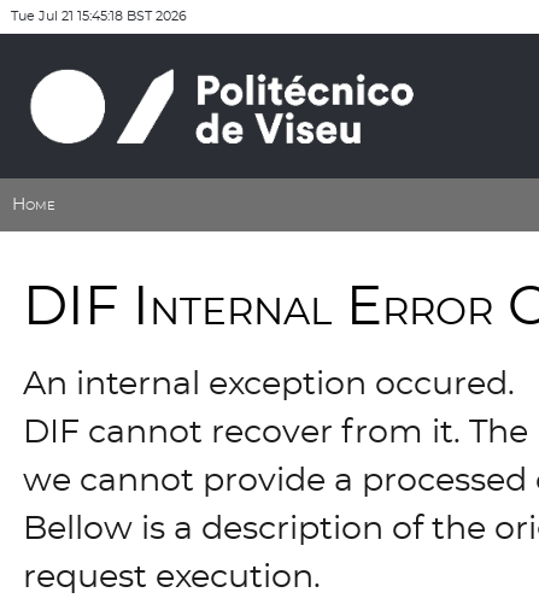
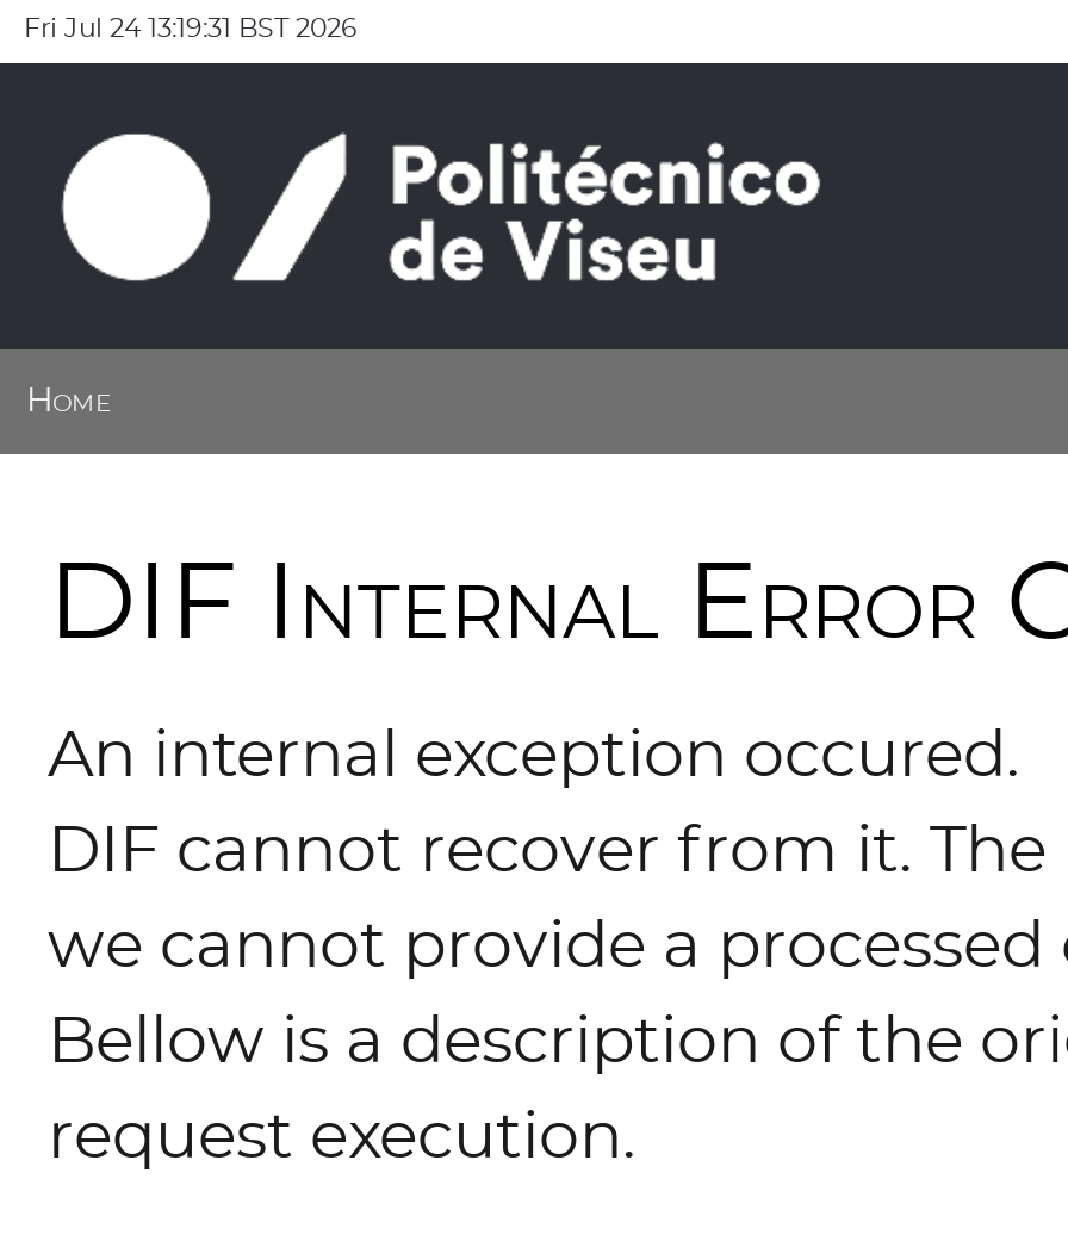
[11,10,187,23] Tue Jul 21 15:45:18 BST 2026 -> [24,15,358,42] Fri Jul 24 13:19:31 BST 2026

